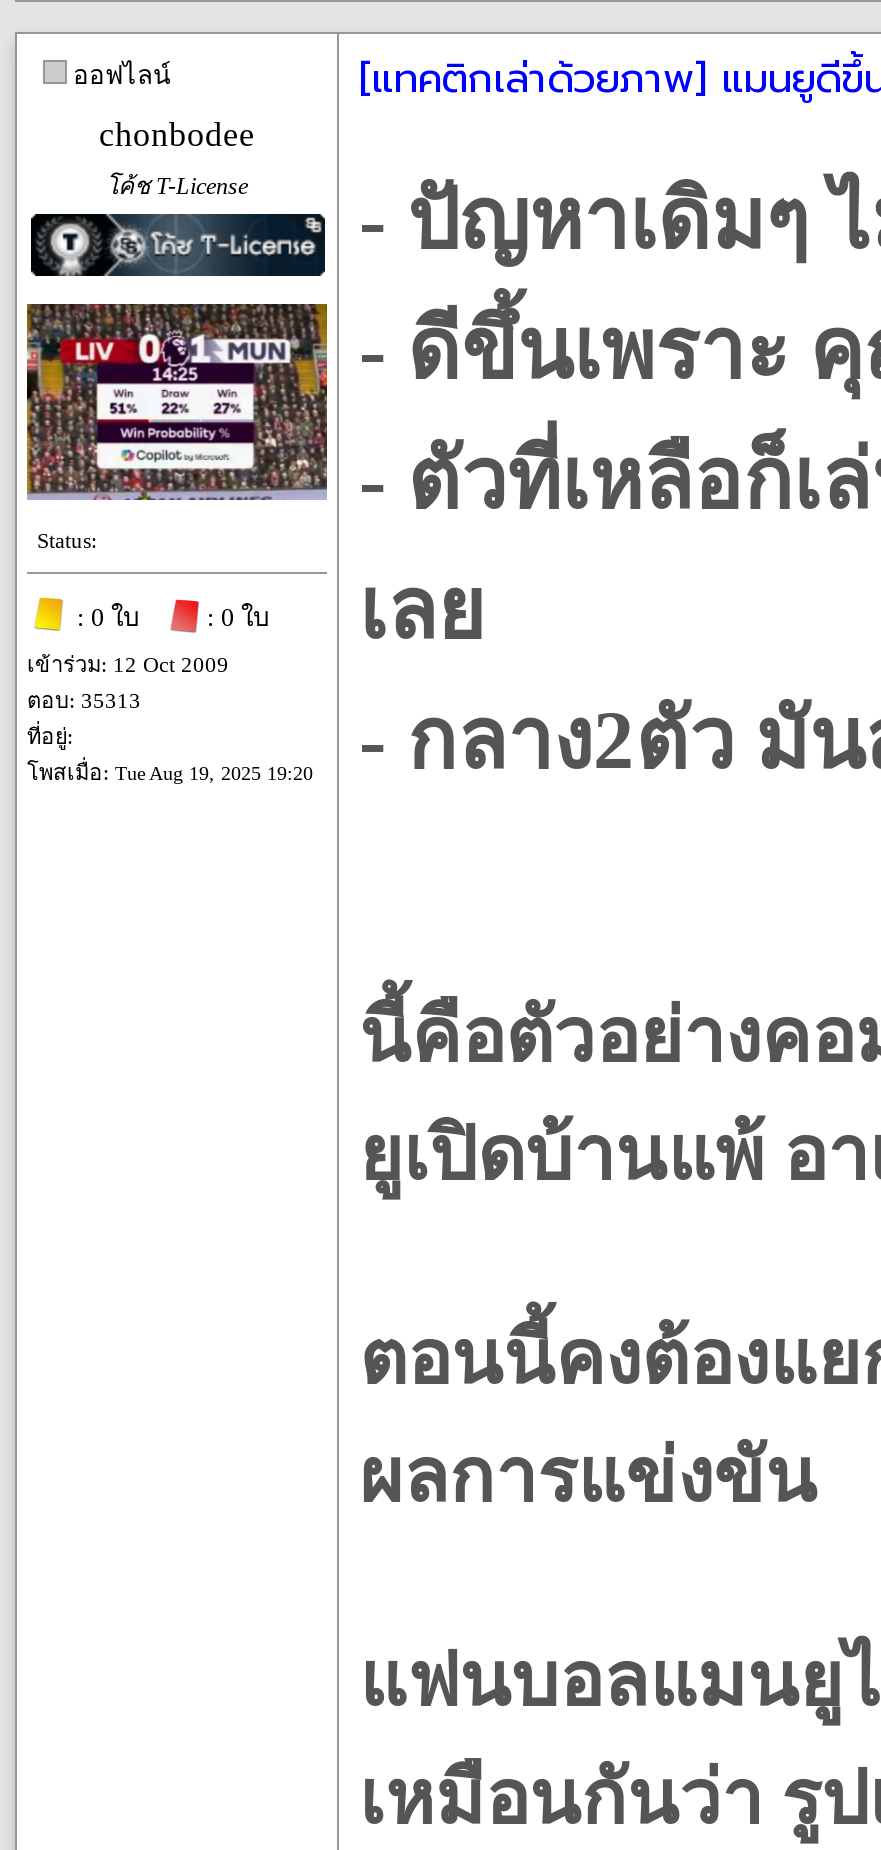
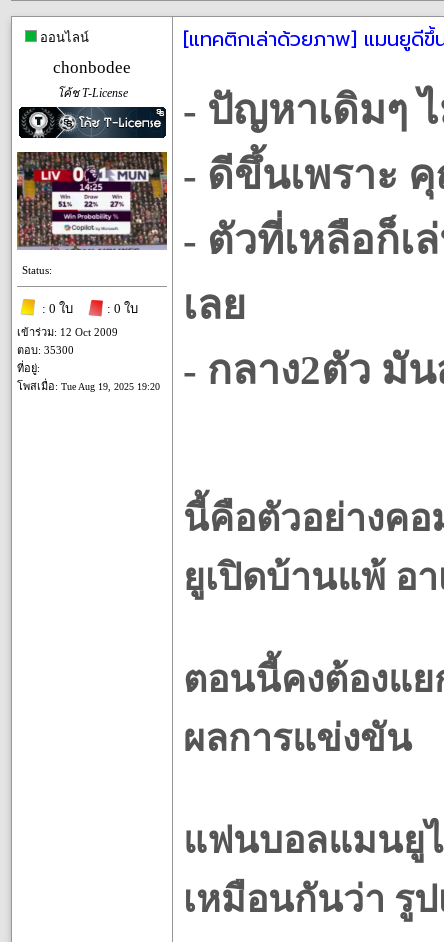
[73,60,171,90] ออฟไลน์ -> [40,30,89,45] ออนไลน์
[27,688,141,712] ตอบ: 35313 -> [17,344,74,356] ตอบ: 35300

